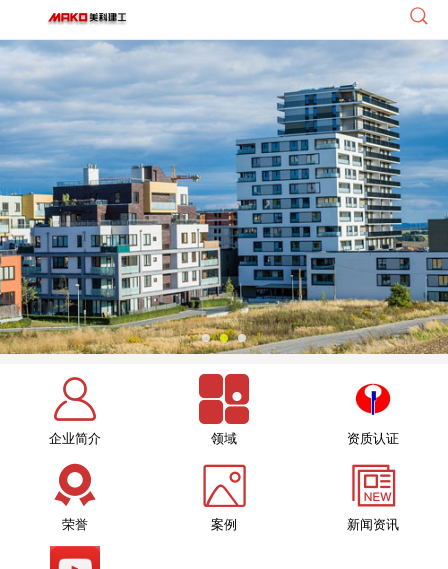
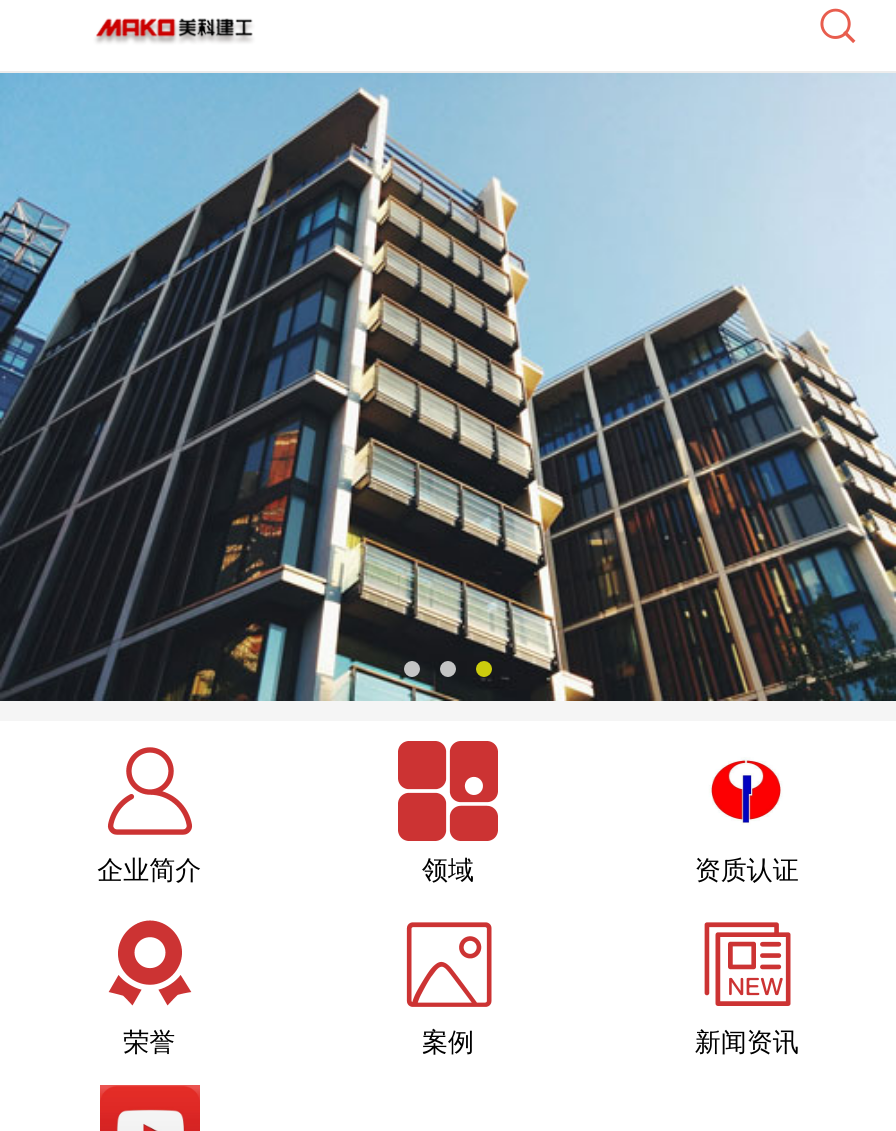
[3,41,445,355] [image] -> [6,75,890,703] [image]

